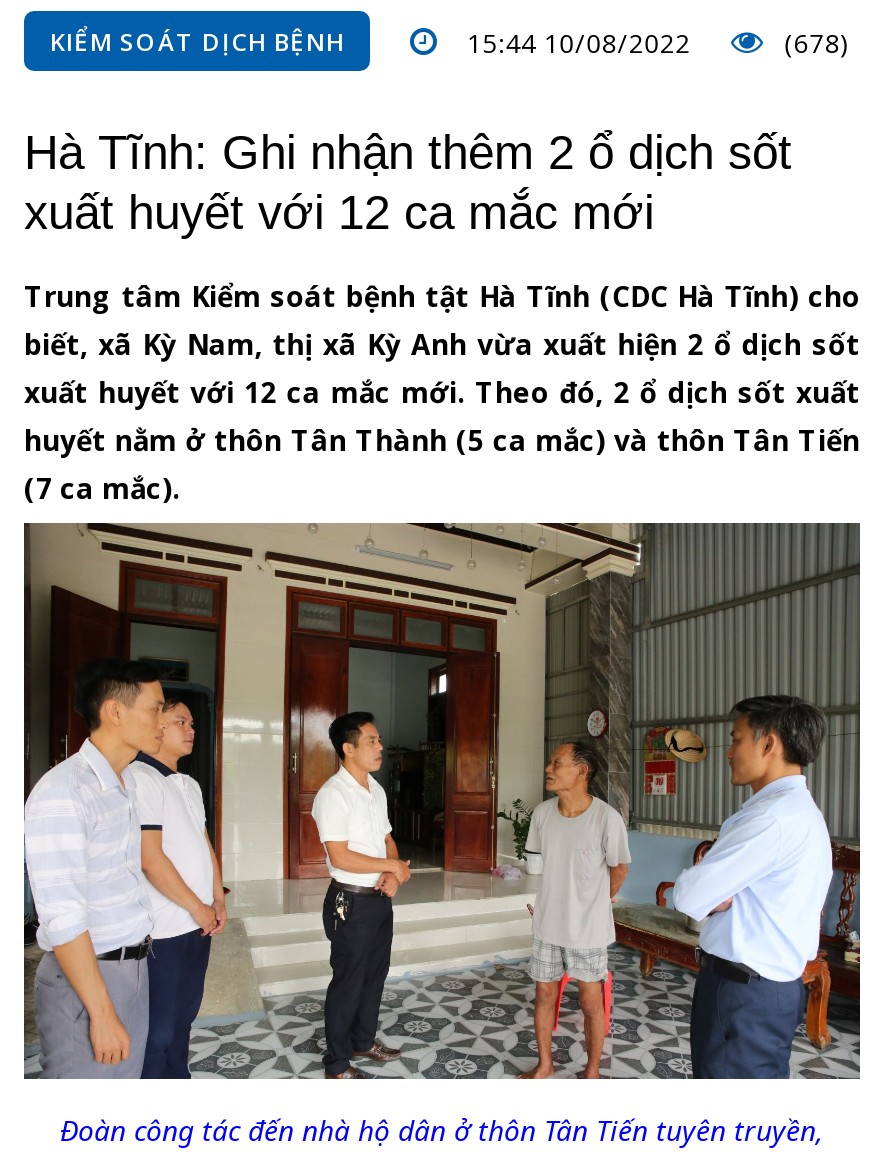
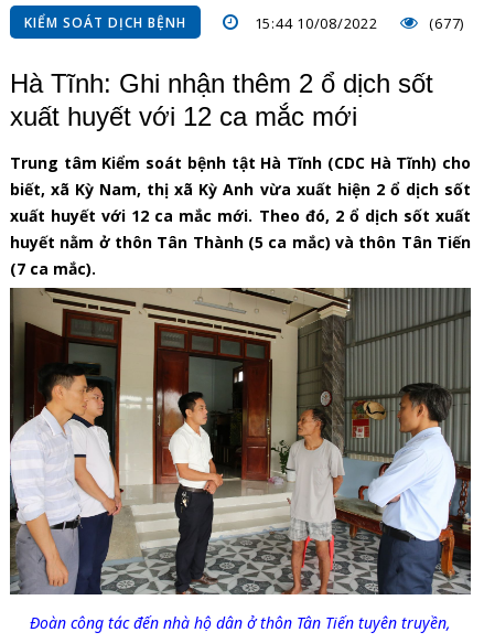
[784,24,848,60] (678) -> [429,13,464,33] (677)

